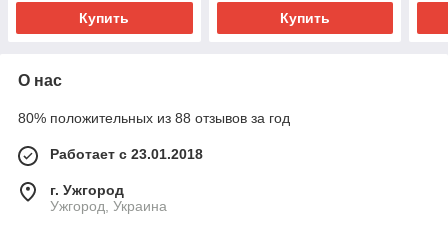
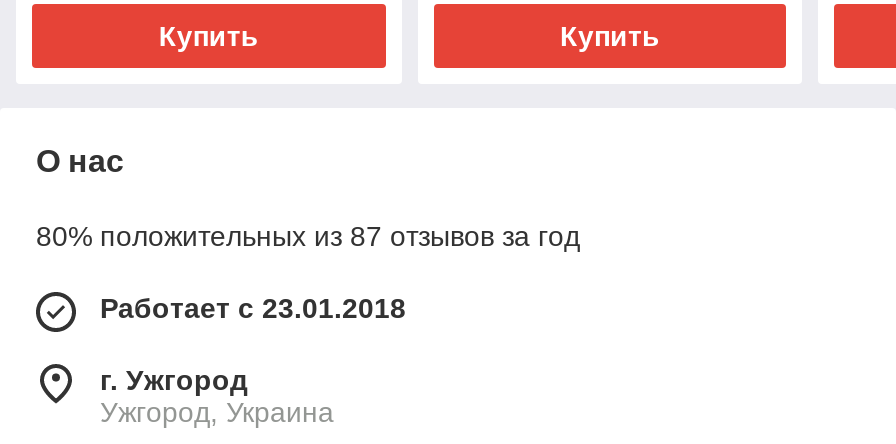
[18,110,290,126] 80% положительных из 88 отзывов за год -> [36,221,580,253] 80% положительных из 87 отзывов за год

